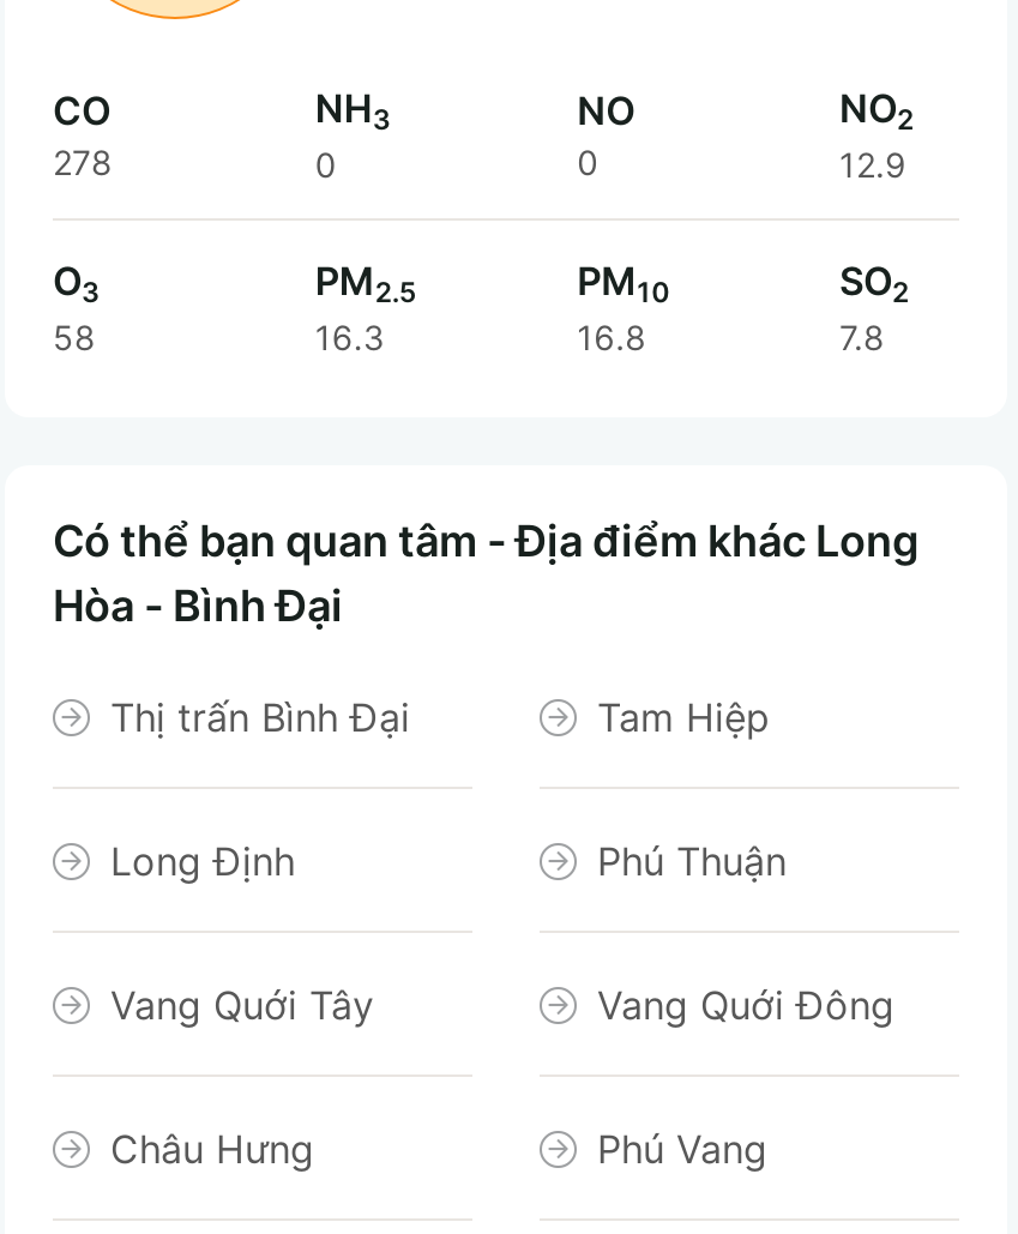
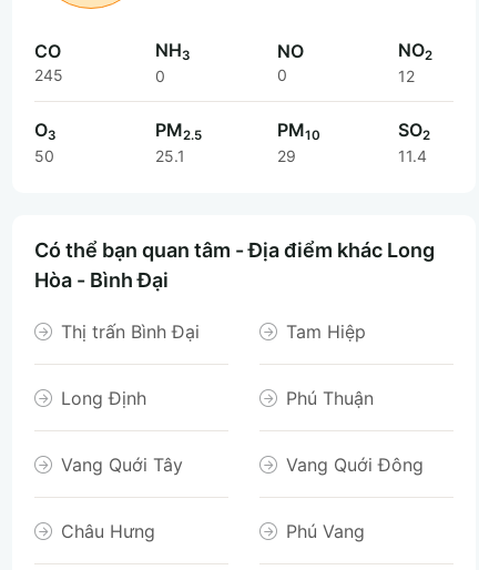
[53,142,113,183] 278 -> [34,66,63,85] 245
[839,144,906,185] 12.9 -> [398,67,415,86] 12
[53,317,96,358] 58 -> [34,147,54,165] 50
[315,317,384,358] 16.3 -> [156,147,186,165] 25.1
[577,317,647,358] 16.8 -> [277,147,296,165] 29
[839,317,885,358] 7.8 -> [398,147,427,165] 11.4

